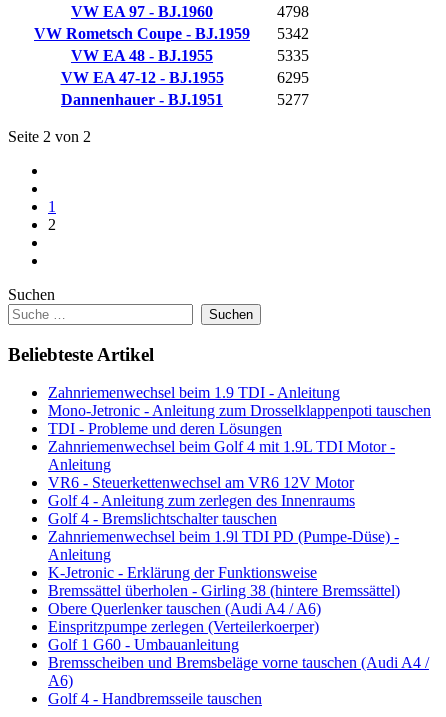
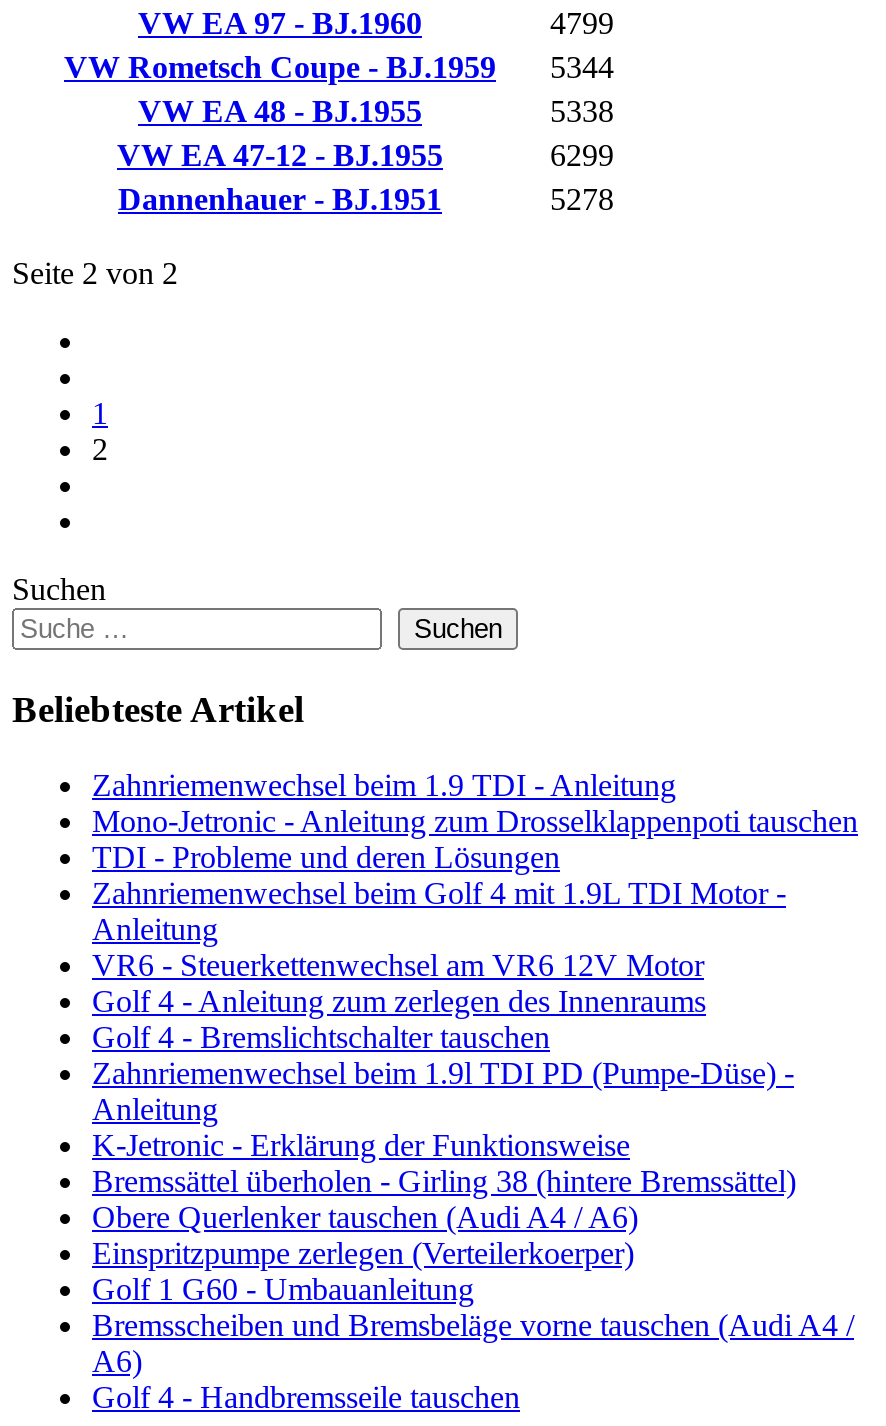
[277,3,309,20] 4798 -> [550,6,614,40] 4799
[34,25,309,42] VW Rometsch Coupe - BJ.1959 5342 -> [64,50,614,84] VW Rometsch Coupe - BJ.1959 5344
[277,47,309,64] 5335 -> [550,94,614,128] 5338
[277,69,309,86] 6295 -> [550,138,614,172] 6299
[277,91,309,108] 5277 -> [550,182,614,216] 5278

